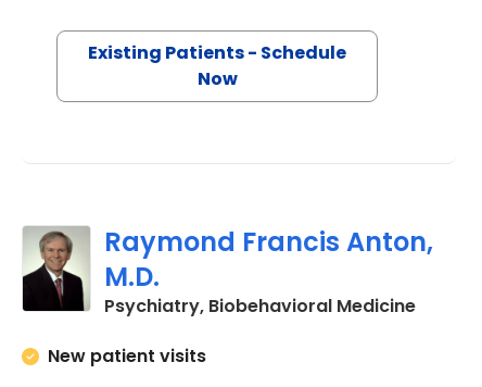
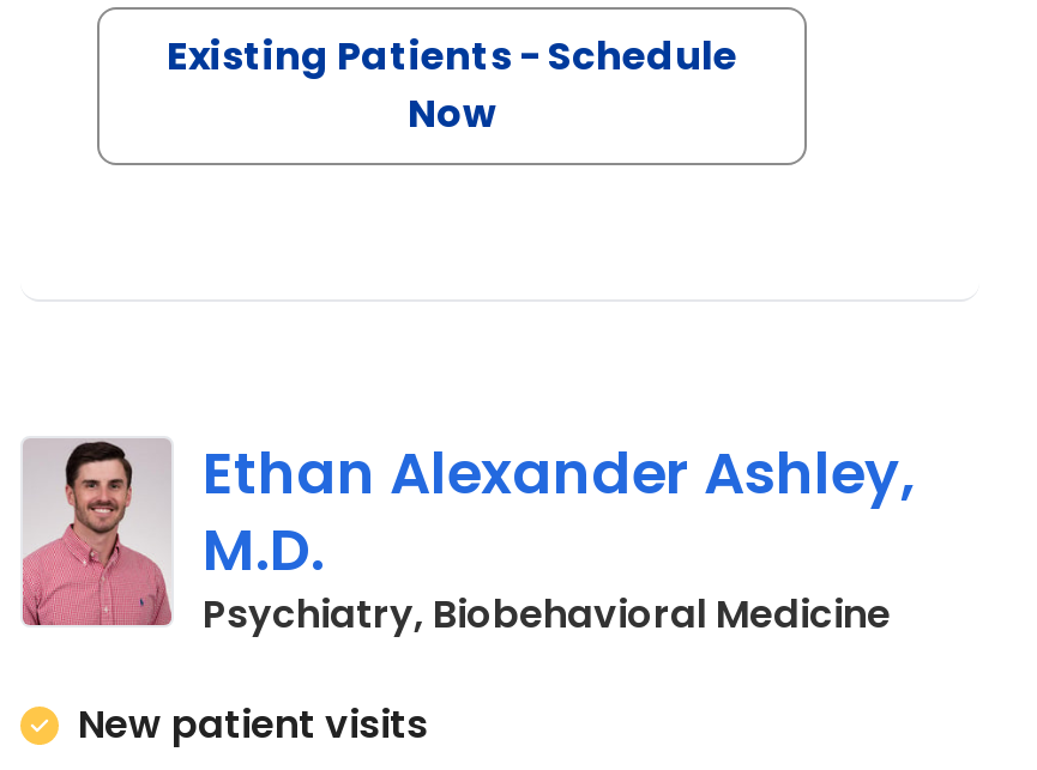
[22,224,433,312] [image] | Raymond Francis Anton, -> [20,433,915,627] [image] | Ethan Alexander Ashley,

